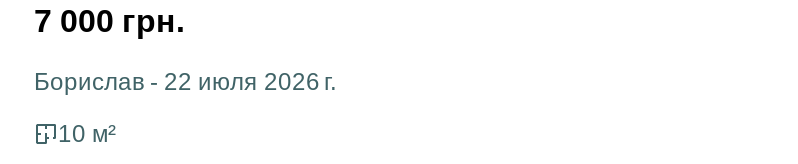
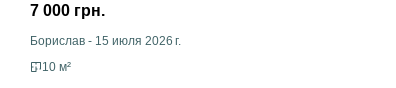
[34,69,336,97] Борислав - 22 июля 2026 г. -> [30,34,181,48] Борислав - 15 июля 2026 г.

